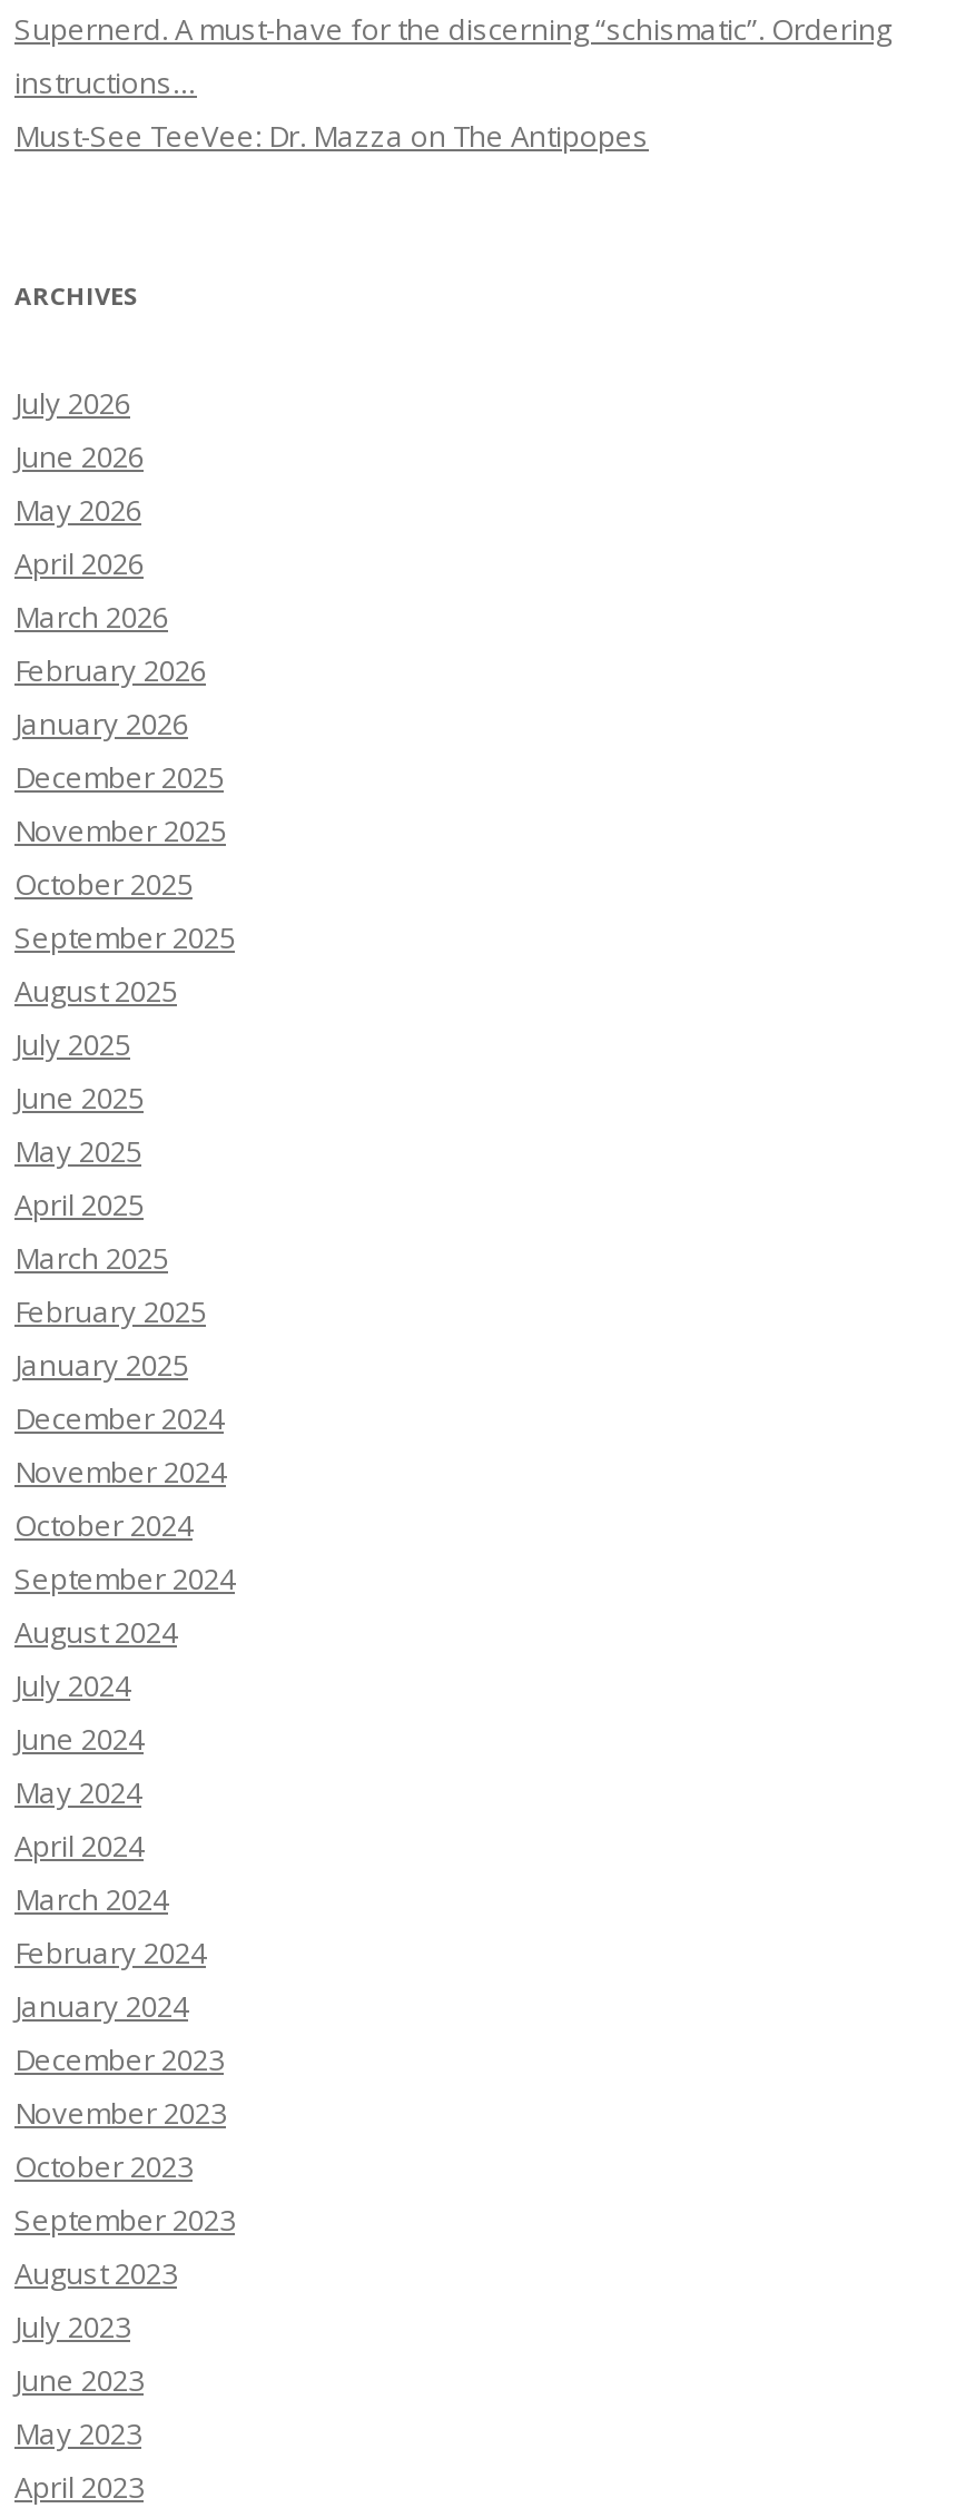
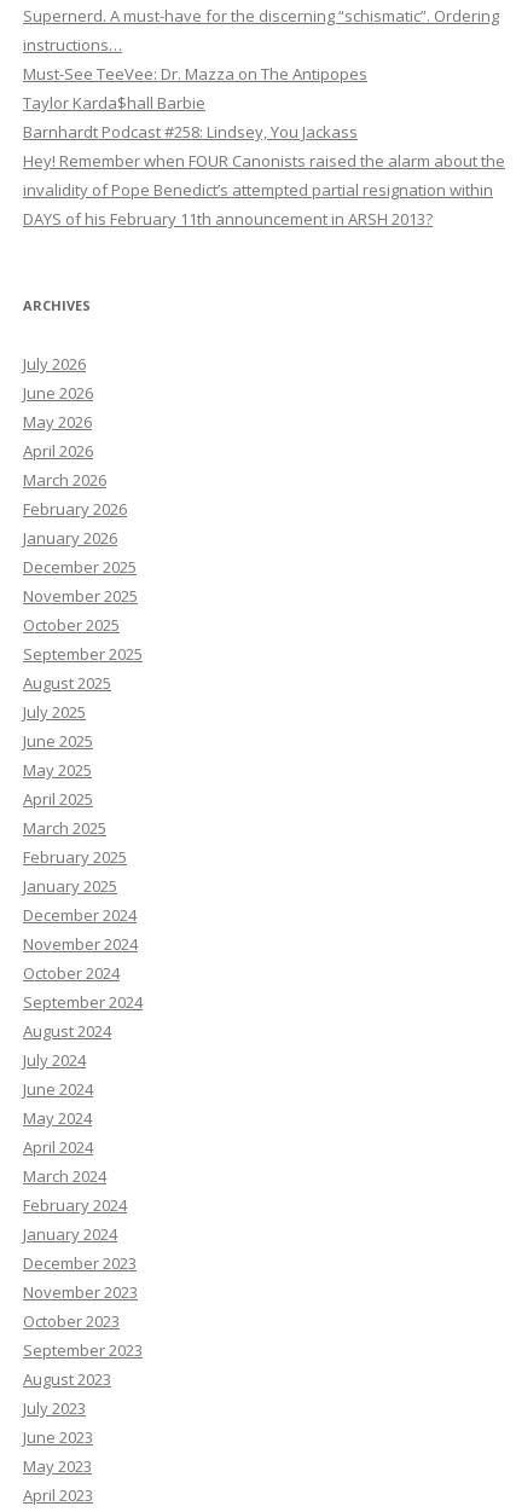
none -> [23,92,505,230] Taylor Karda$hall Barbie | Barnhardt Podcast #258: Lindsey, You Jackass | Hey! Remember when FOUR Canonists raised the alarm about the | invalidity of Pope Benedict’s attempted partial resignation within | DAYS of his February 11th announcement in ARSH 2013?

